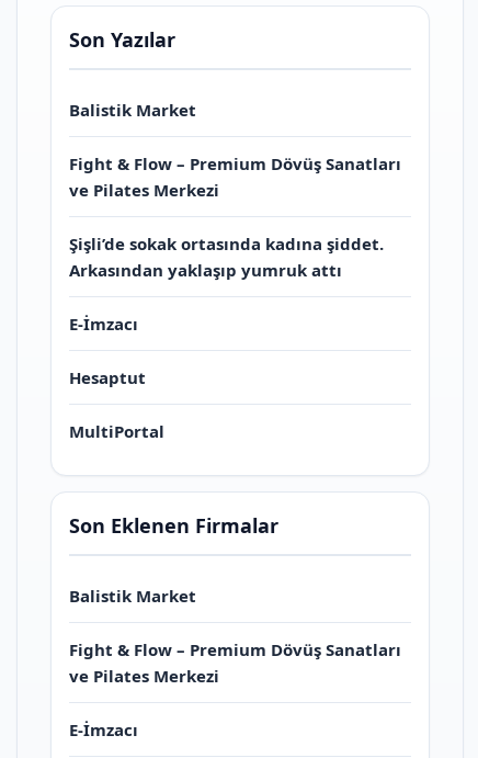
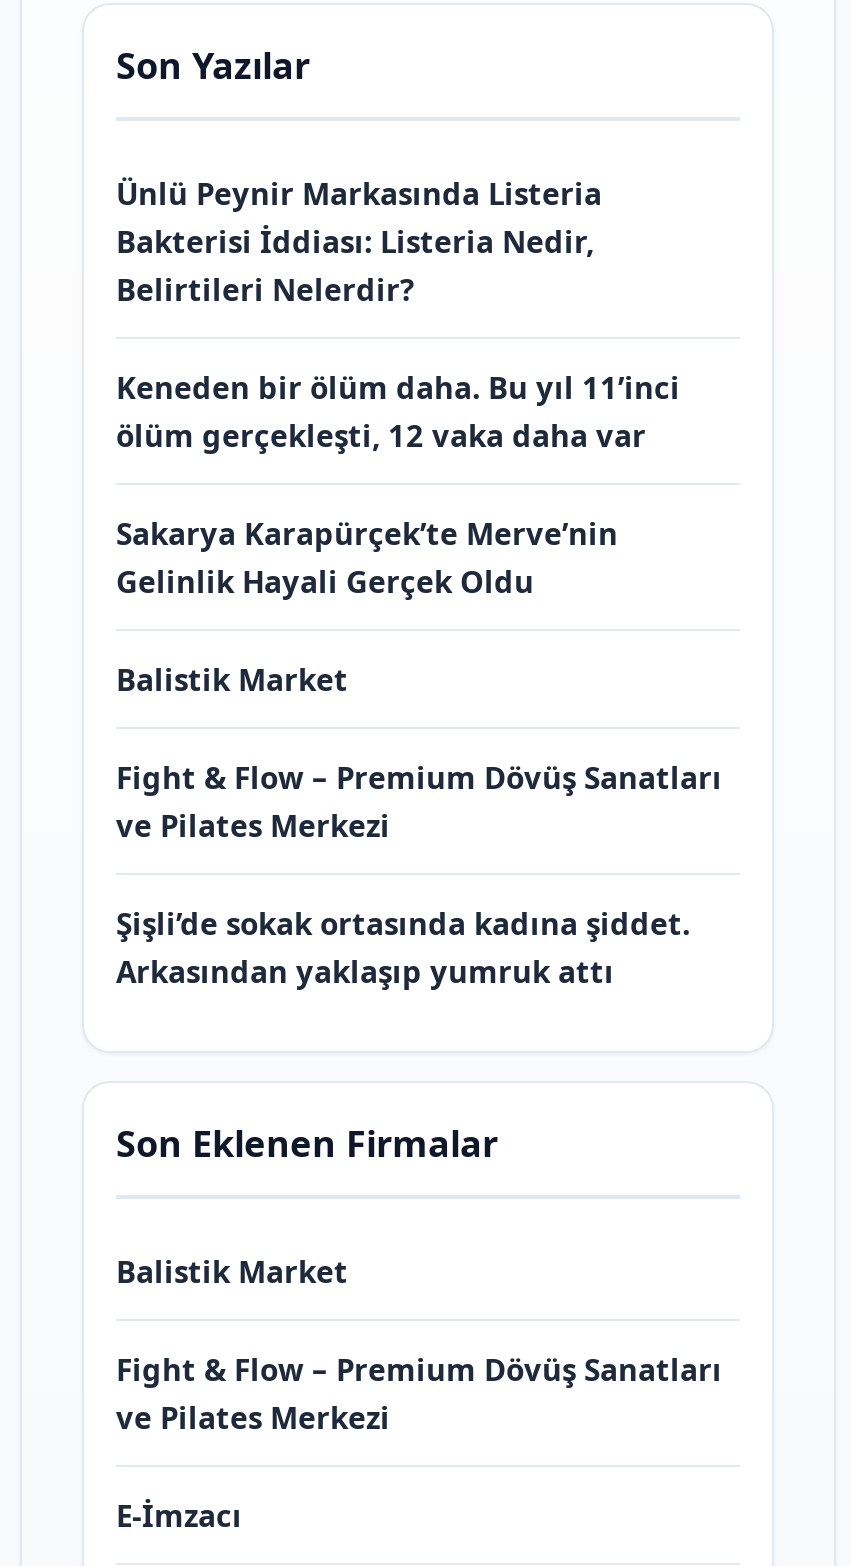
none -> [116,172,680,600] Ünlü Peynir Markasında Listeria | Bakterisi İddiası: Listeria Nedir, | Belirtileri Nelerdir? | Keneden bir ölüm daha. Bu yıl 11’inci | ölüm gerçekleşti, 12 vaka daha var | Sakarya Karapürçek’te Merve’nin | Gelinlik Hayali Gerçek Oldu
moved [69,99,401,281] -> [116,658,722,990]: Balistik Market | Fight & Flow – Premium Dövüş Sanatları | ve Pilates Merkezi | Şişli’de sokak ortasında kadına şiddet. | Arkasından yaklaşıp yumruk attı
[69,313,164,442] E-İmzacı | Hesaptut | MultiPortal -> none

